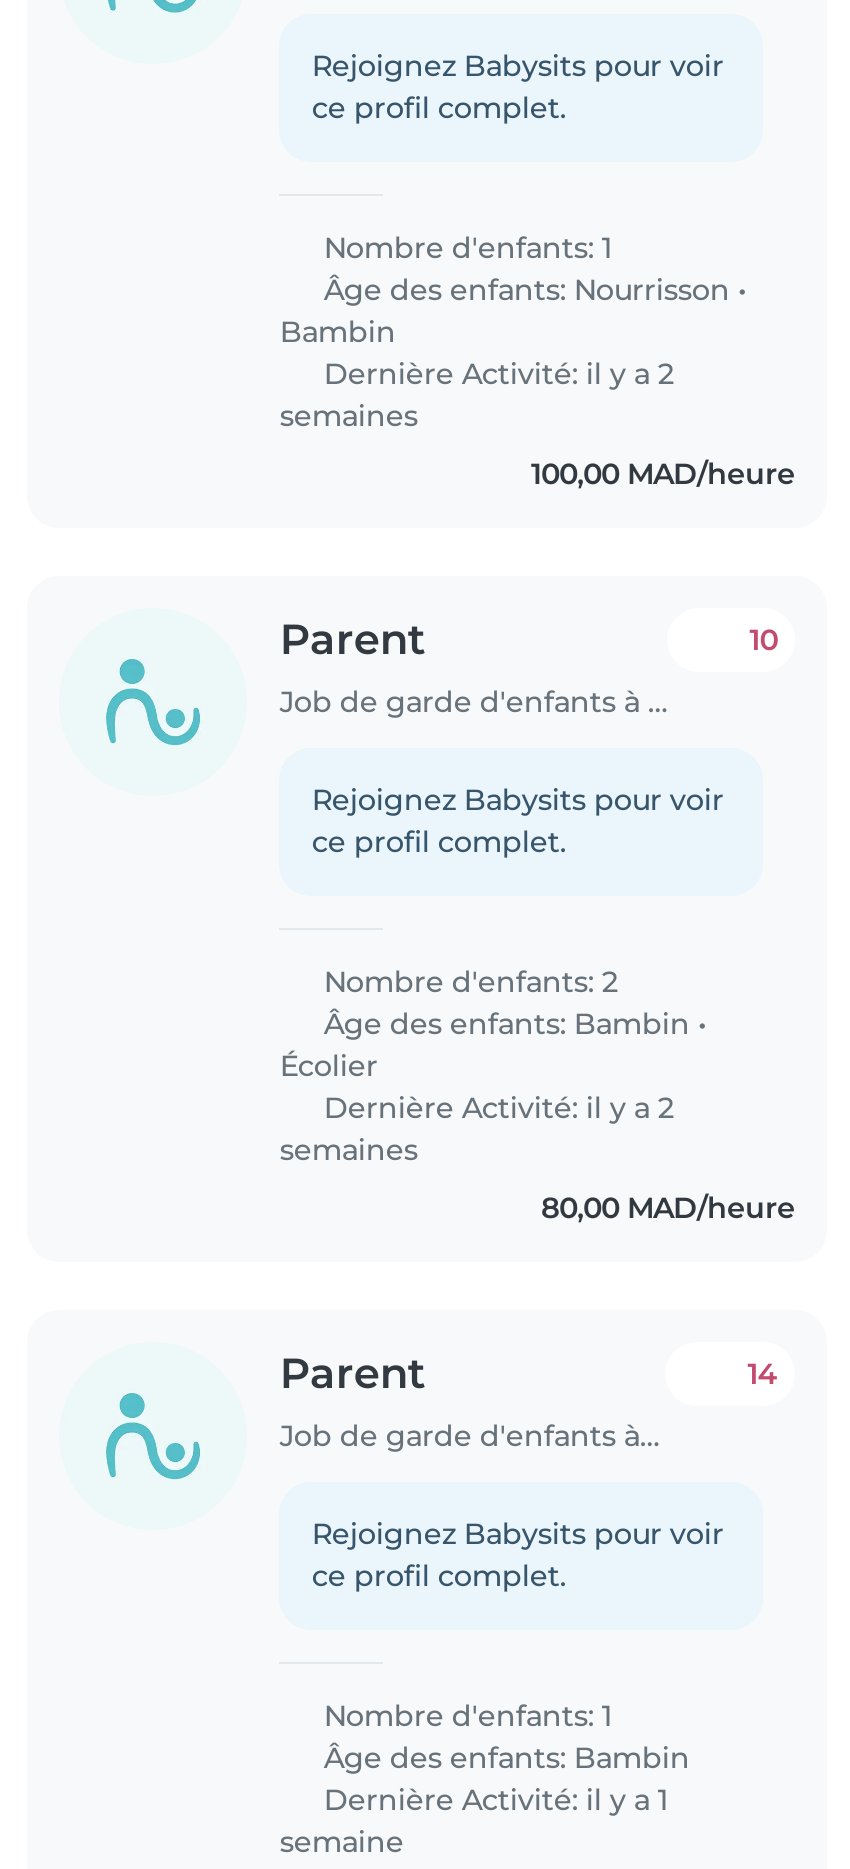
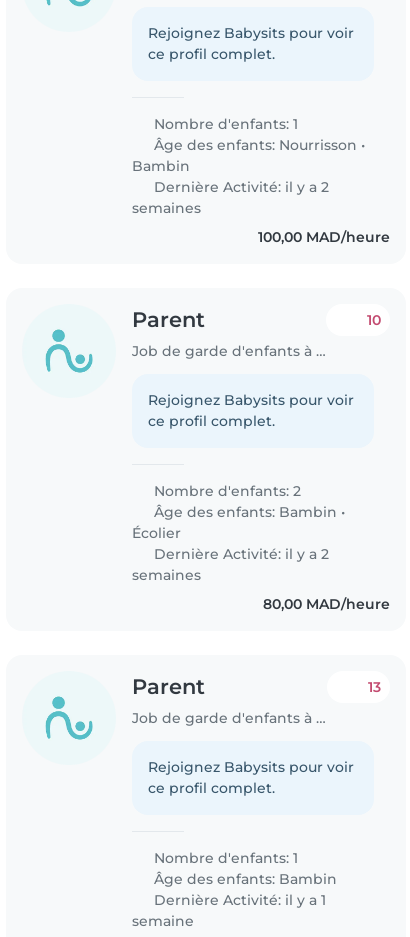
[747,1356,777,1392] 14 -> [368,678,381,696] 13

